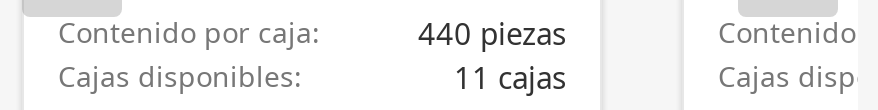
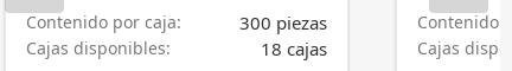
[418,14,566,54] 440 piezas -> [239,11,327,35] 300 piezas
[454,58,566,98] 11 cajas -> [261,37,327,61] 18 cajas

